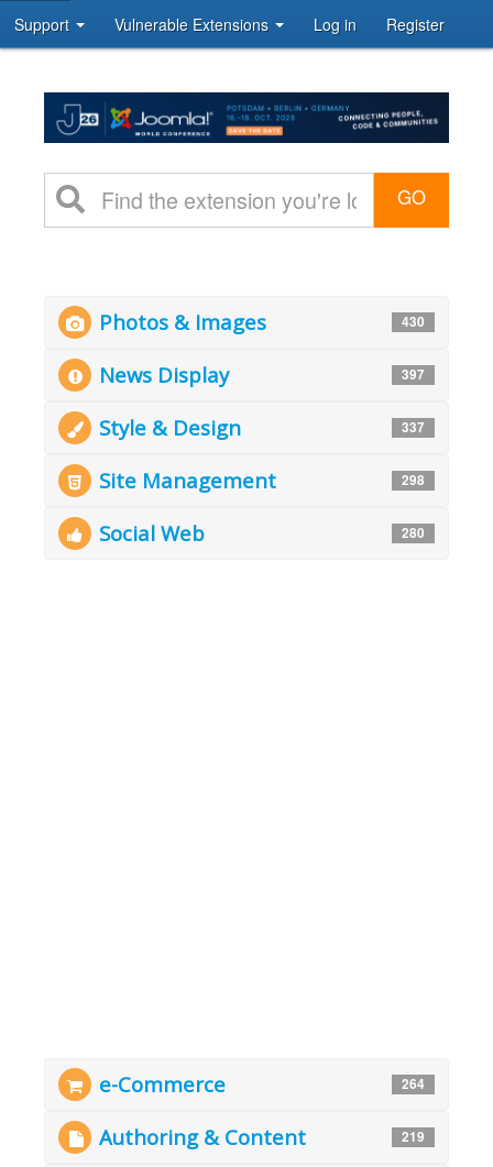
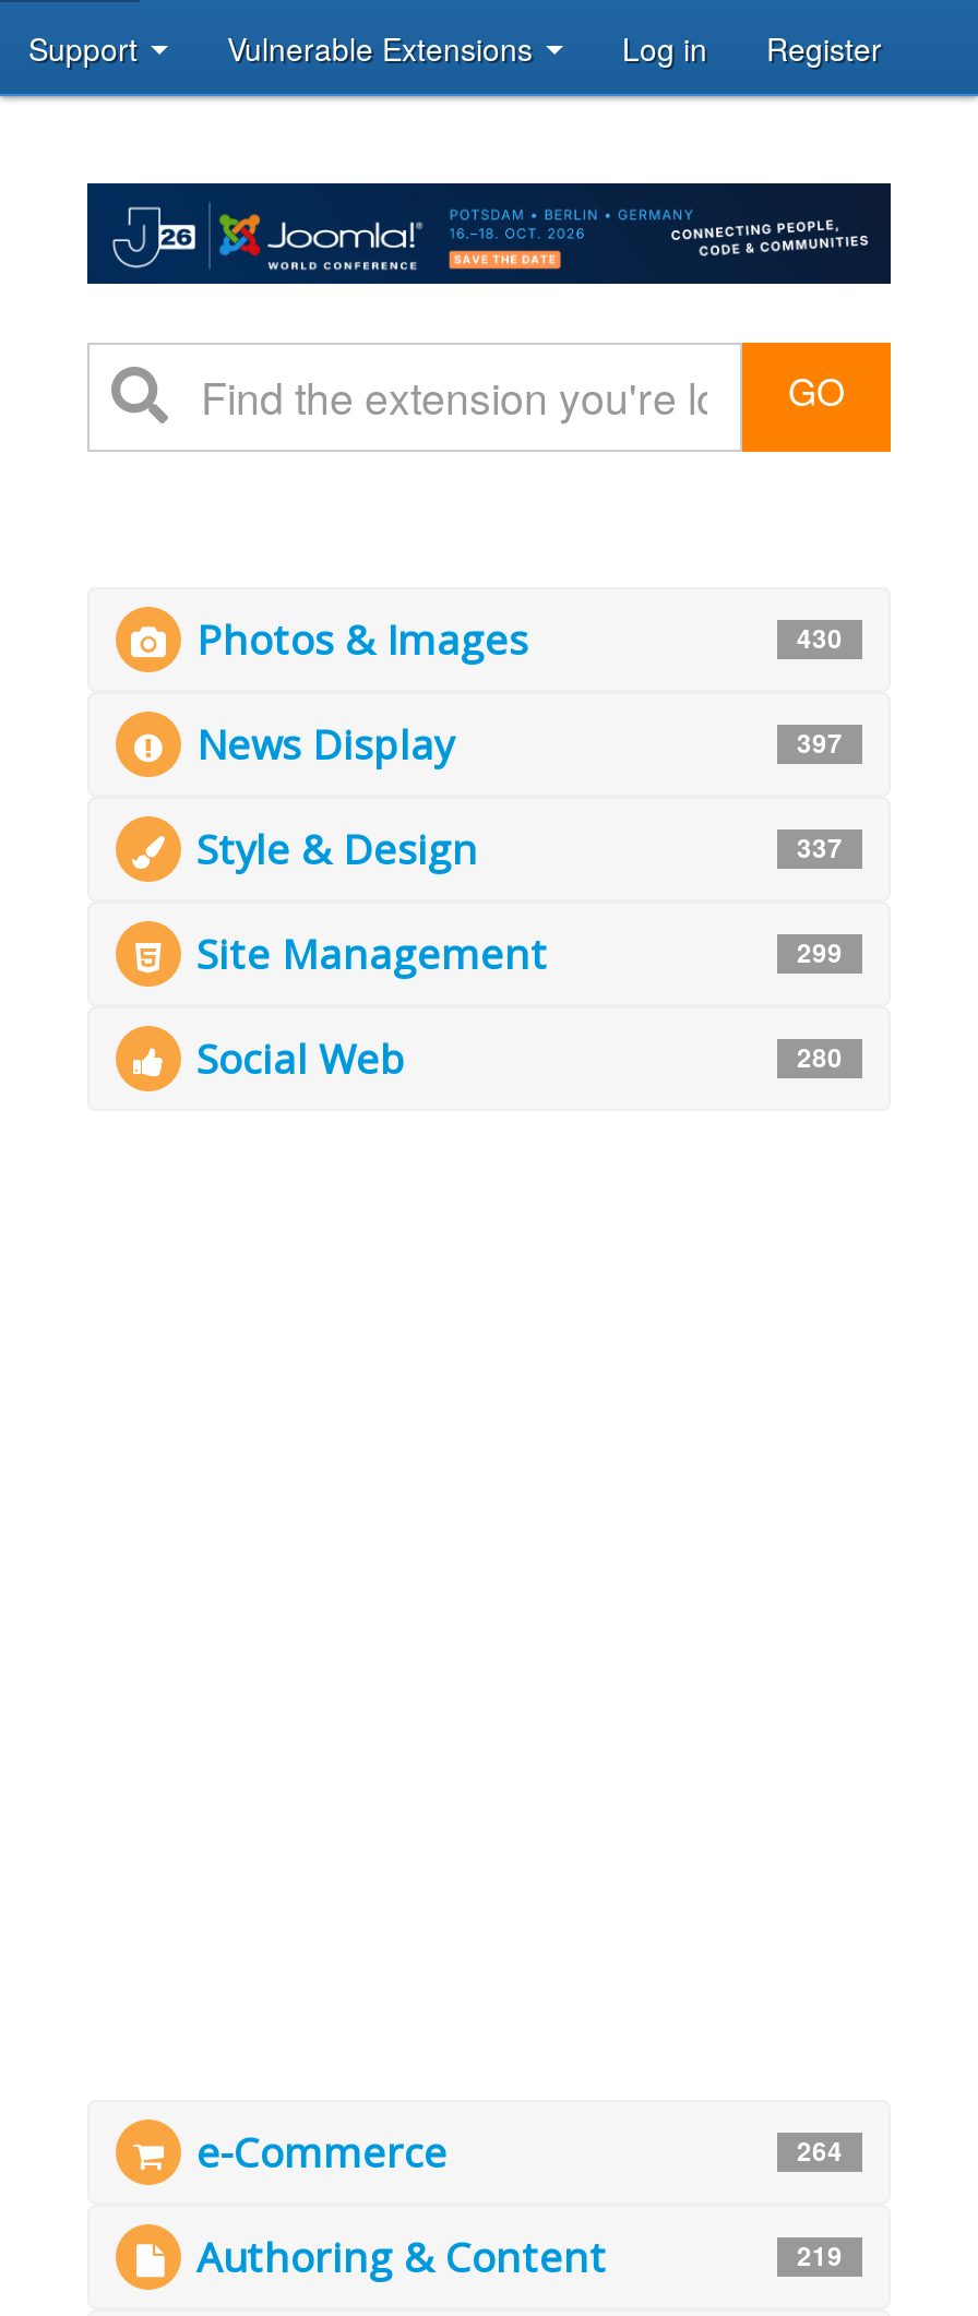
[402,471,425,489] 298 -> [797,934,843,971] 299

